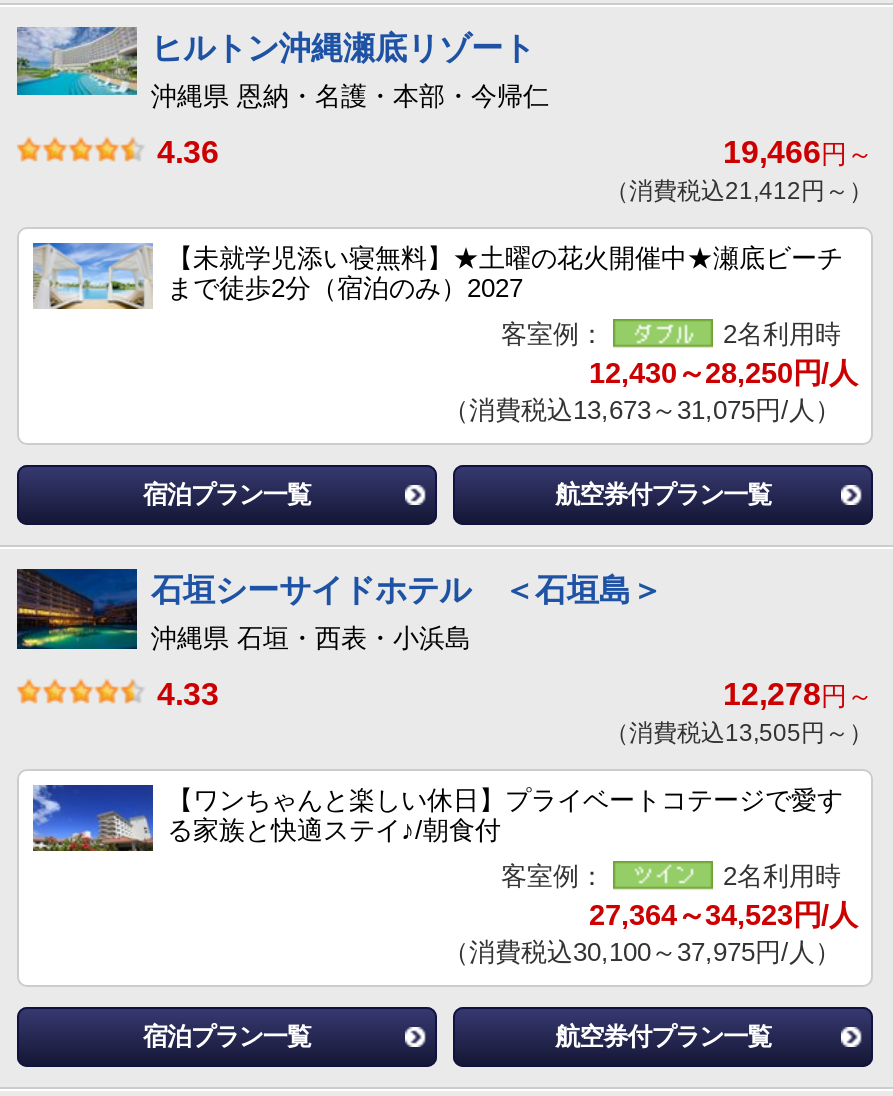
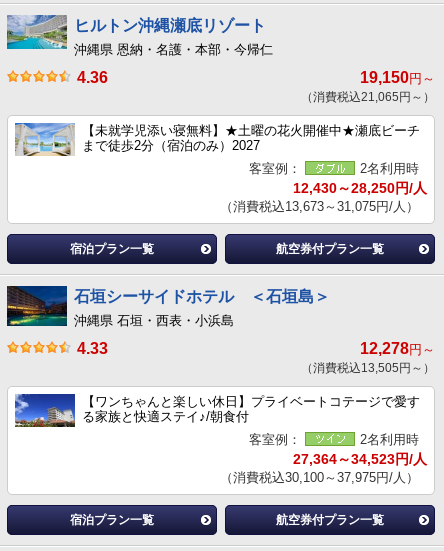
[723,134,873,168] 19,466円～ -> [360,69,435,86] 19,150円～
[605,176,873,204] （消費税込21,412円～） -> [301,90,435,104] （消費税込21,065円～）

